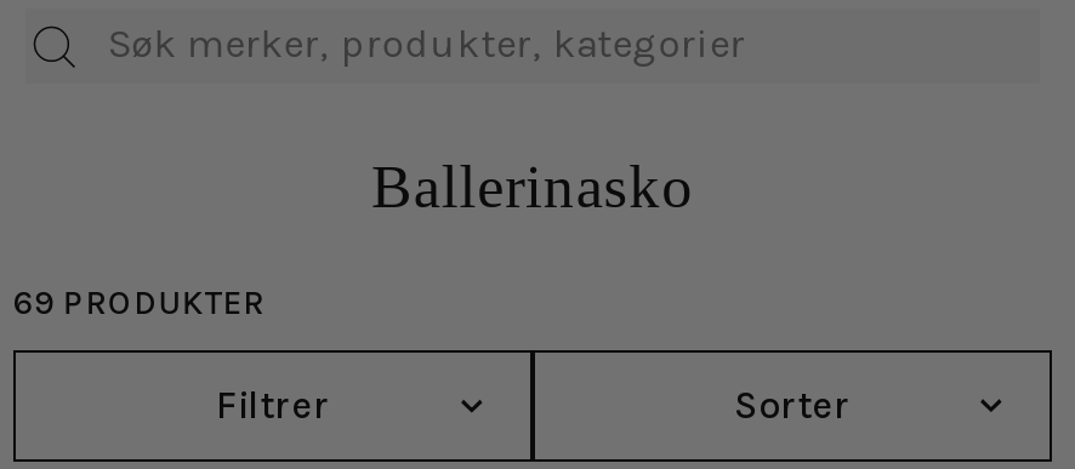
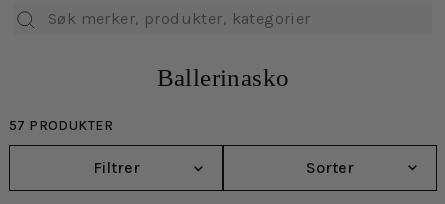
[13,281,266,322] 69 PRODUKTER -> [9,116,113,133] 57 PRODUKTER

